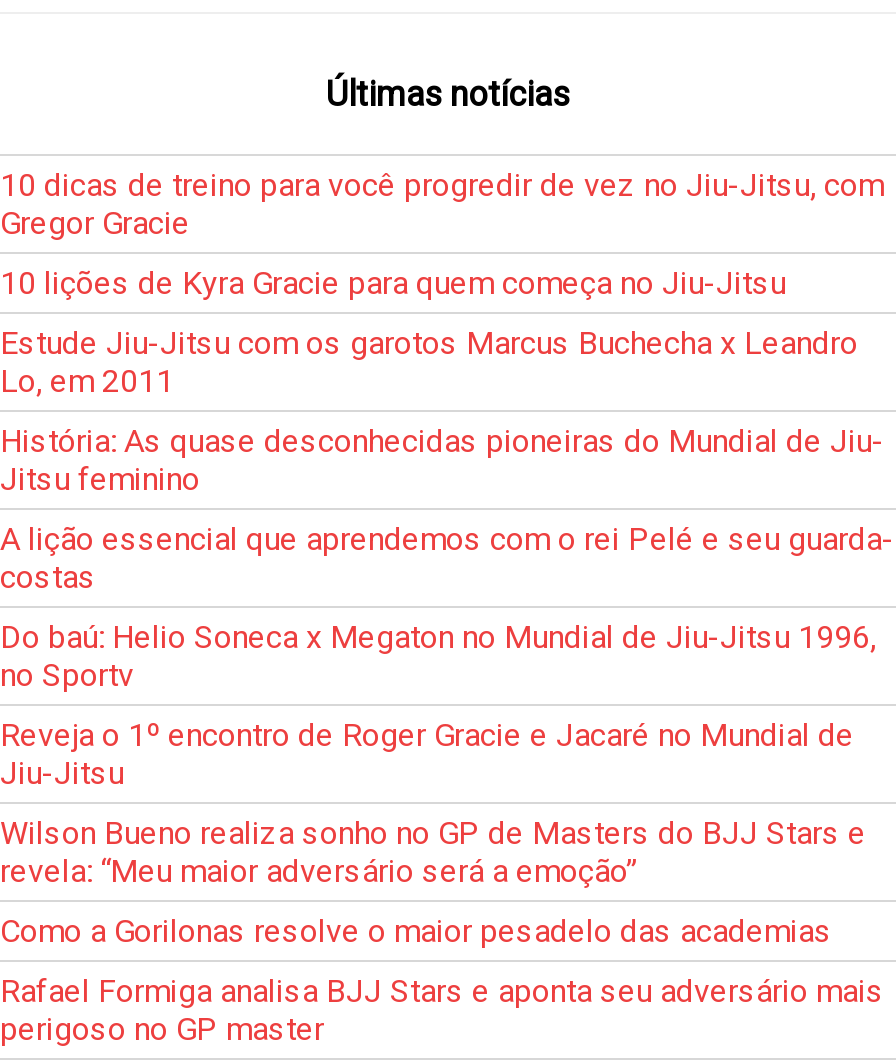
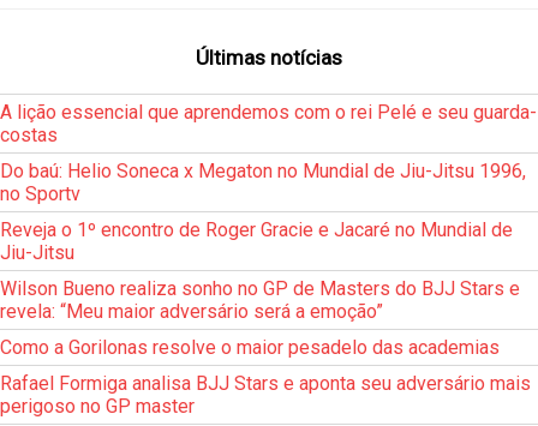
[0,165,884,497] 10 dicas de treino para você progredir de vez no Jiu-Jitsu, com | Gregor Gracie | 10 lições de Kyra Gracie para quem começa no Jiu-Jitsu | Estude Jiu-Jitsu com os garotos Marcus Buchecha x Leandro | Lo, em 2011 | História: As quase desconhecidas pioneiras do Mundial de Jiu- | Jitsu feminino -> none

